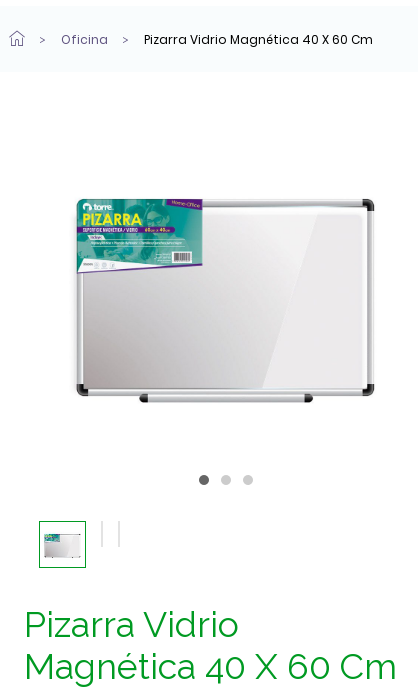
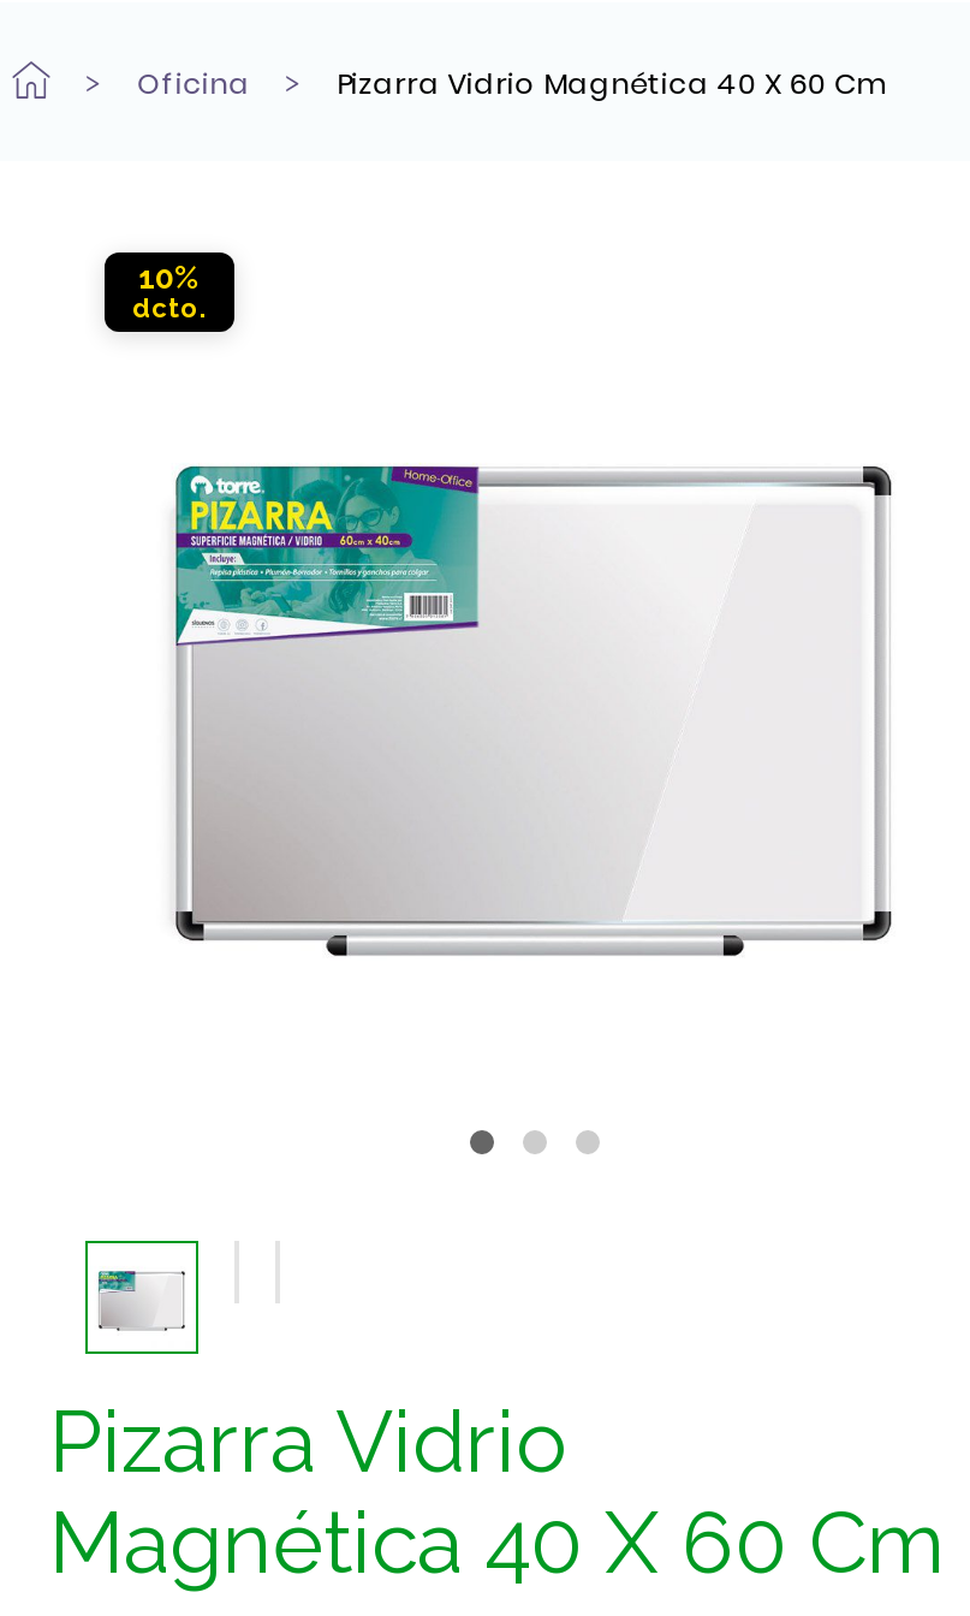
none -> [138,259,201,295] 10%

